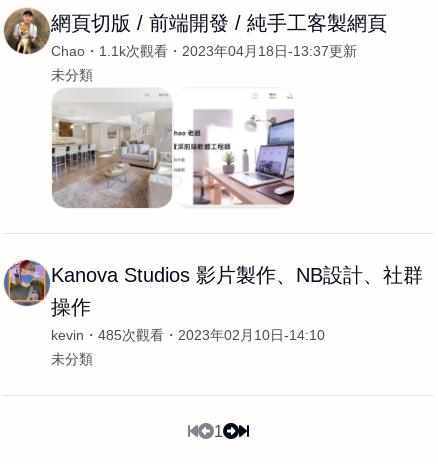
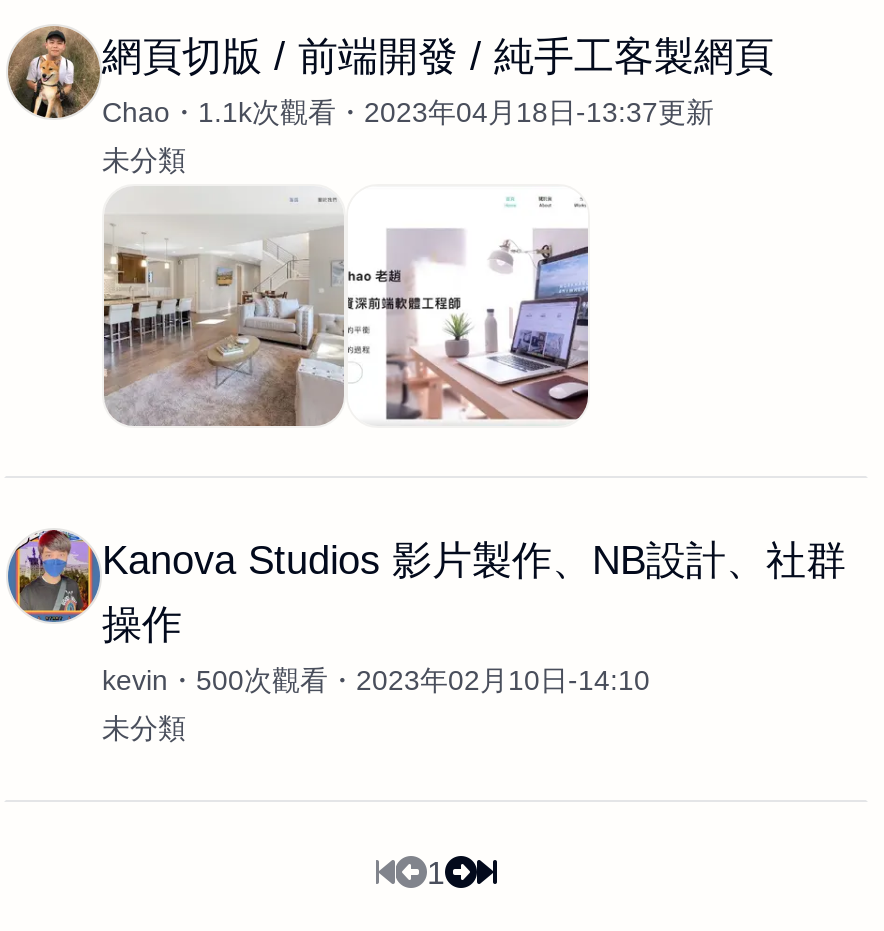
[51,327,325,343] kevin 485次觀看 2023年02月10日-14:10 -> [102,664,650,696] kevin 500次觀看 2023年02月10日-14:10

